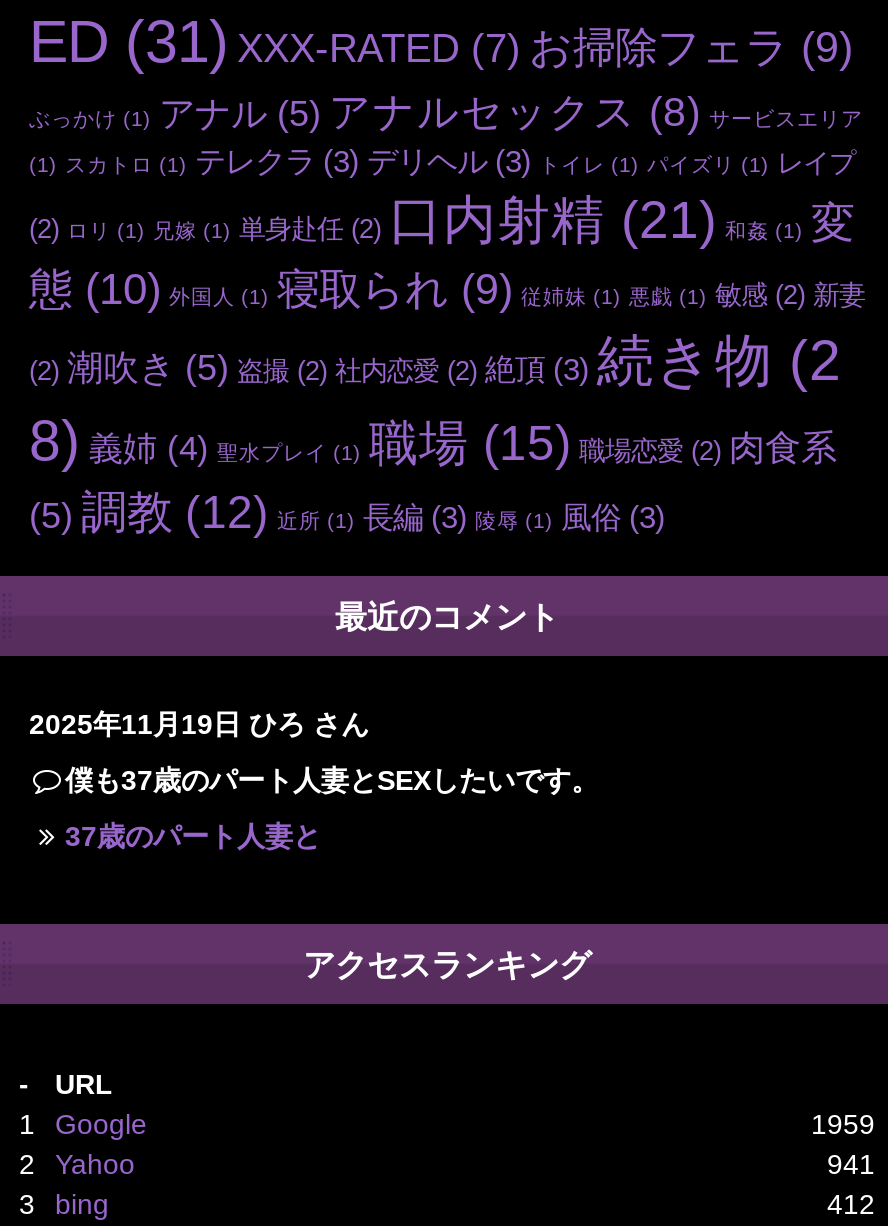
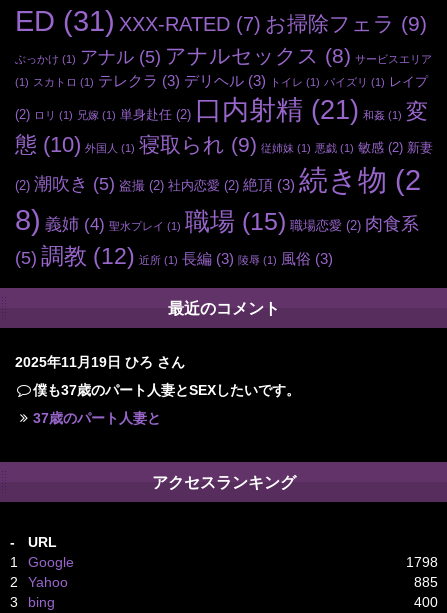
[811,1109,875,1141] 1959 -> [406,554,438,570] 1798
[827,1149,875,1181] 941 -> [414,574,438,590] 885
[827,1189,875,1221] 412 -> [414,594,438,610] 400

